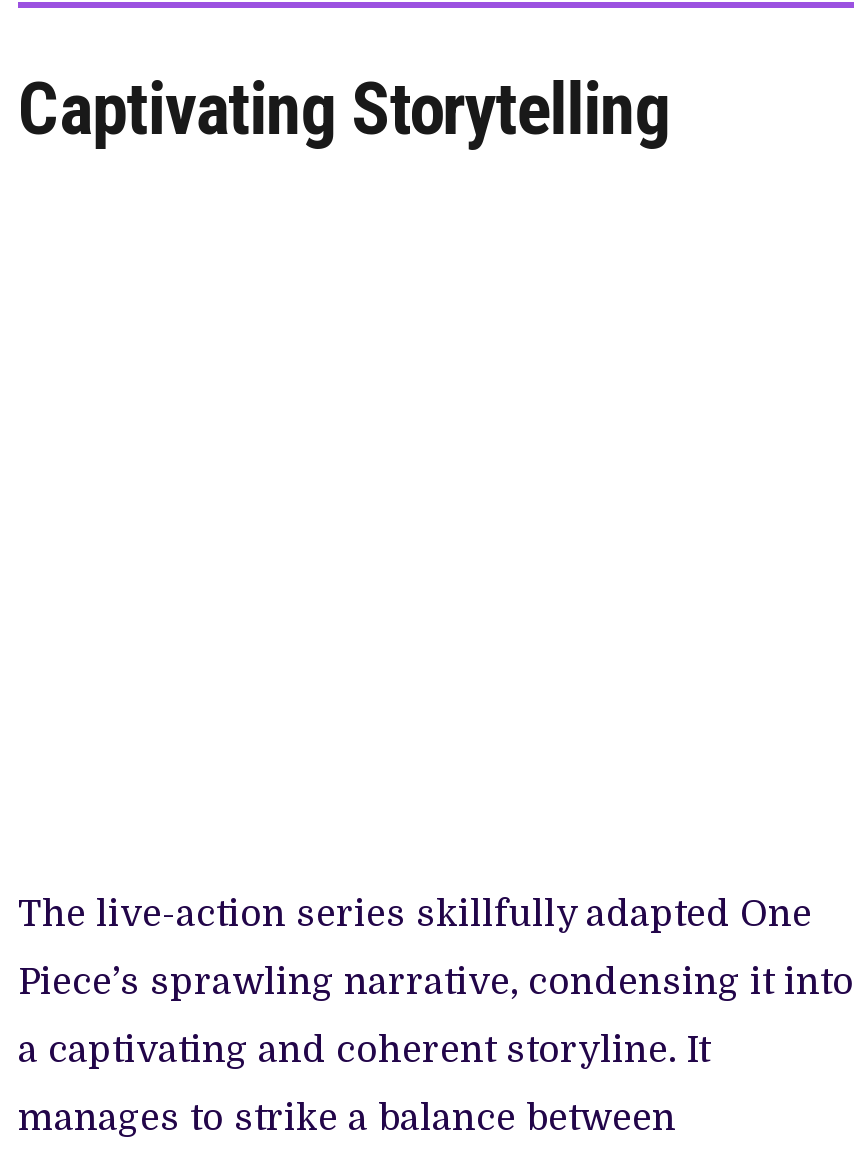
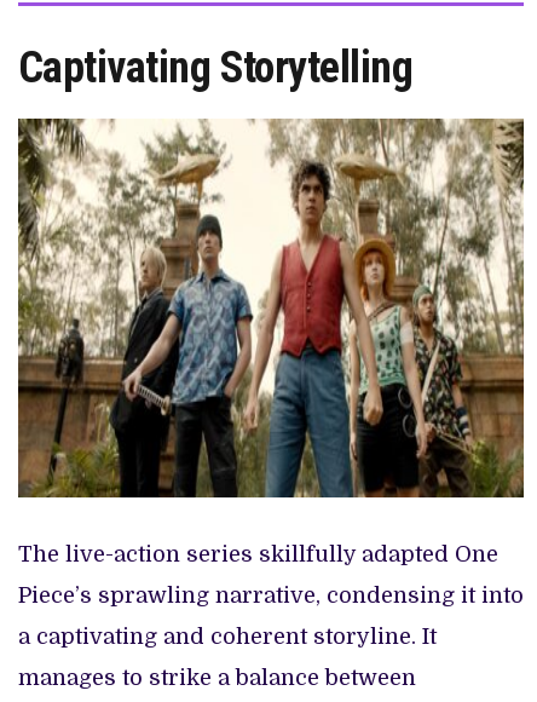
none -> [17,117,525,499] [image]

